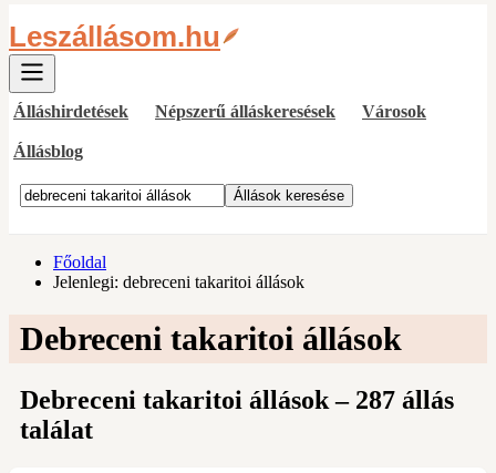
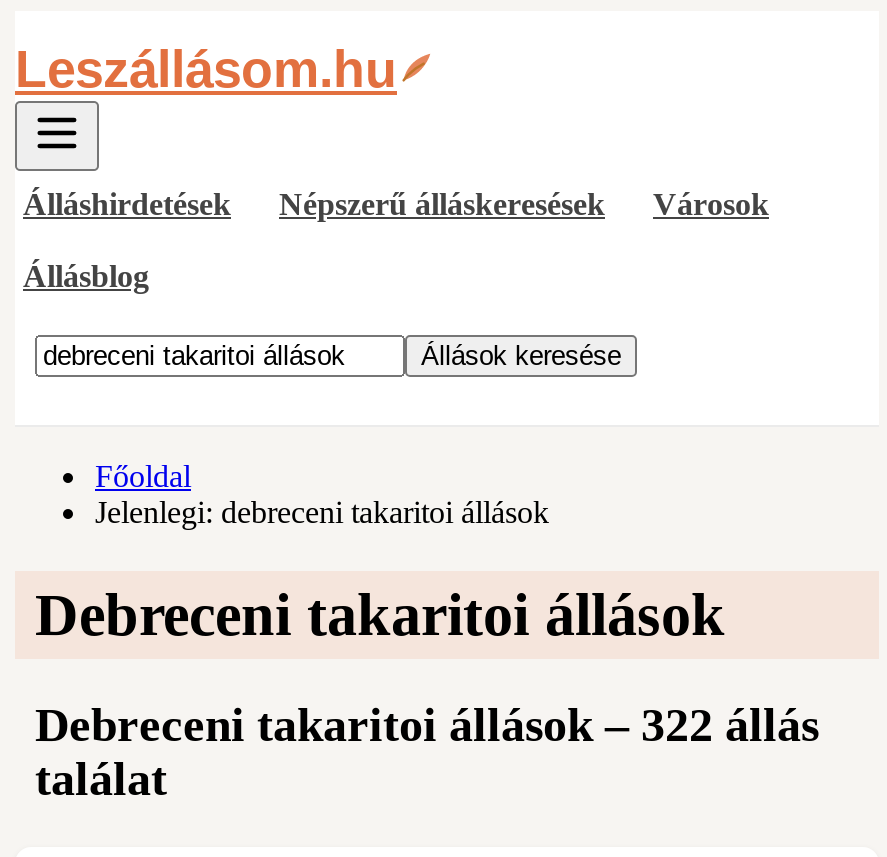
[20,386,454,415] Debreceni takaritoi állások – 287 állás -> [35,699,819,751] Debreceni takaritoi állások – 322 állás

